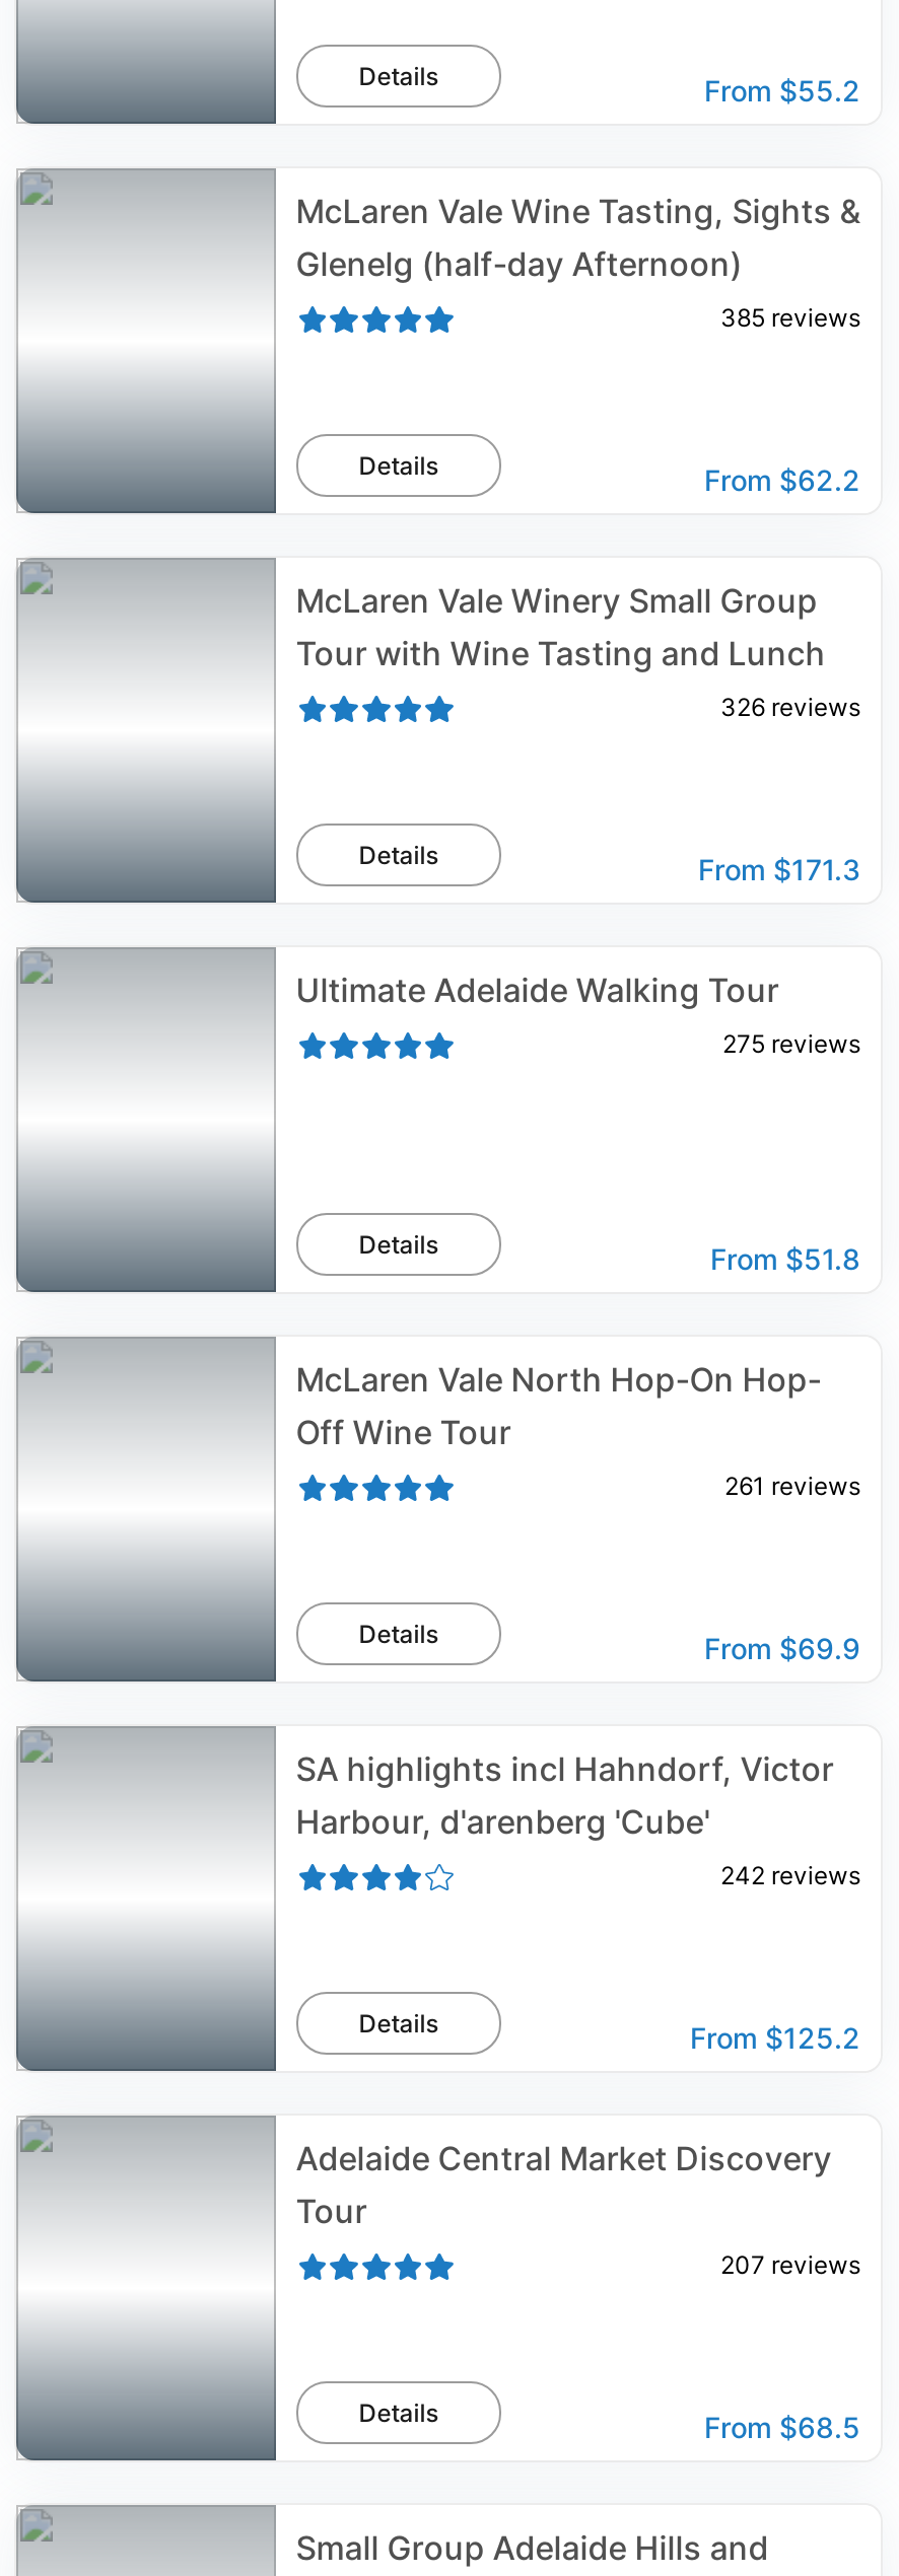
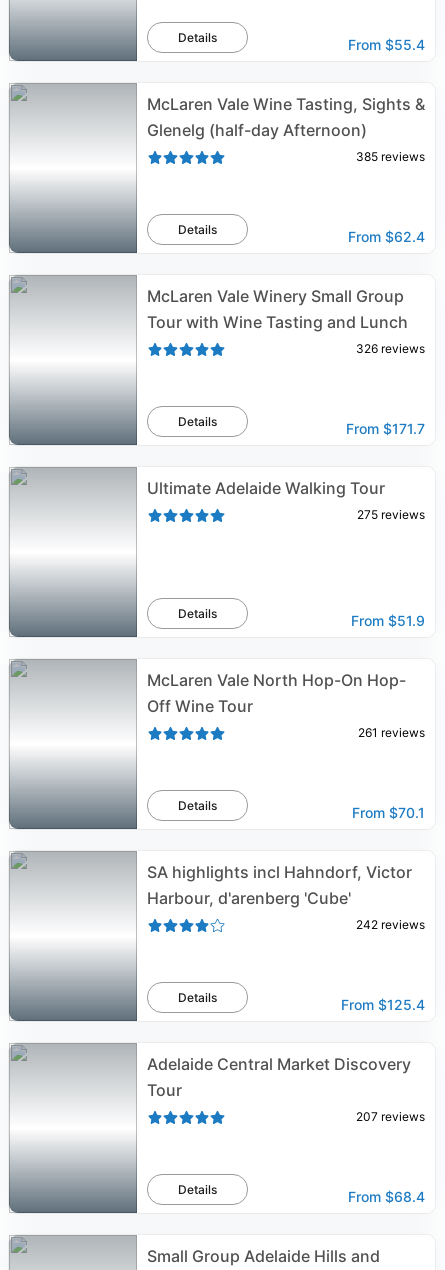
[704,73,860,108] From $55.2 -> [348,36,425,53] From $55.4
[704,462,860,497] From $62.2 -> [348,228,425,245] From $62.4
[698,852,860,886] From $171.3 -> [346,420,425,437] From $171.7
[710,1241,860,1276] From $51.8 -> [351,612,425,629] From $51.9
[704,1631,860,1665] From $69.9 -> [352,804,425,821] From $70.1
[690,2020,860,2055] From $125.2 -> [341,996,425,1013] From $125.4
[704,2410,860,2444] From $68.5 -> [348,1188,425,1205] From $68.4

